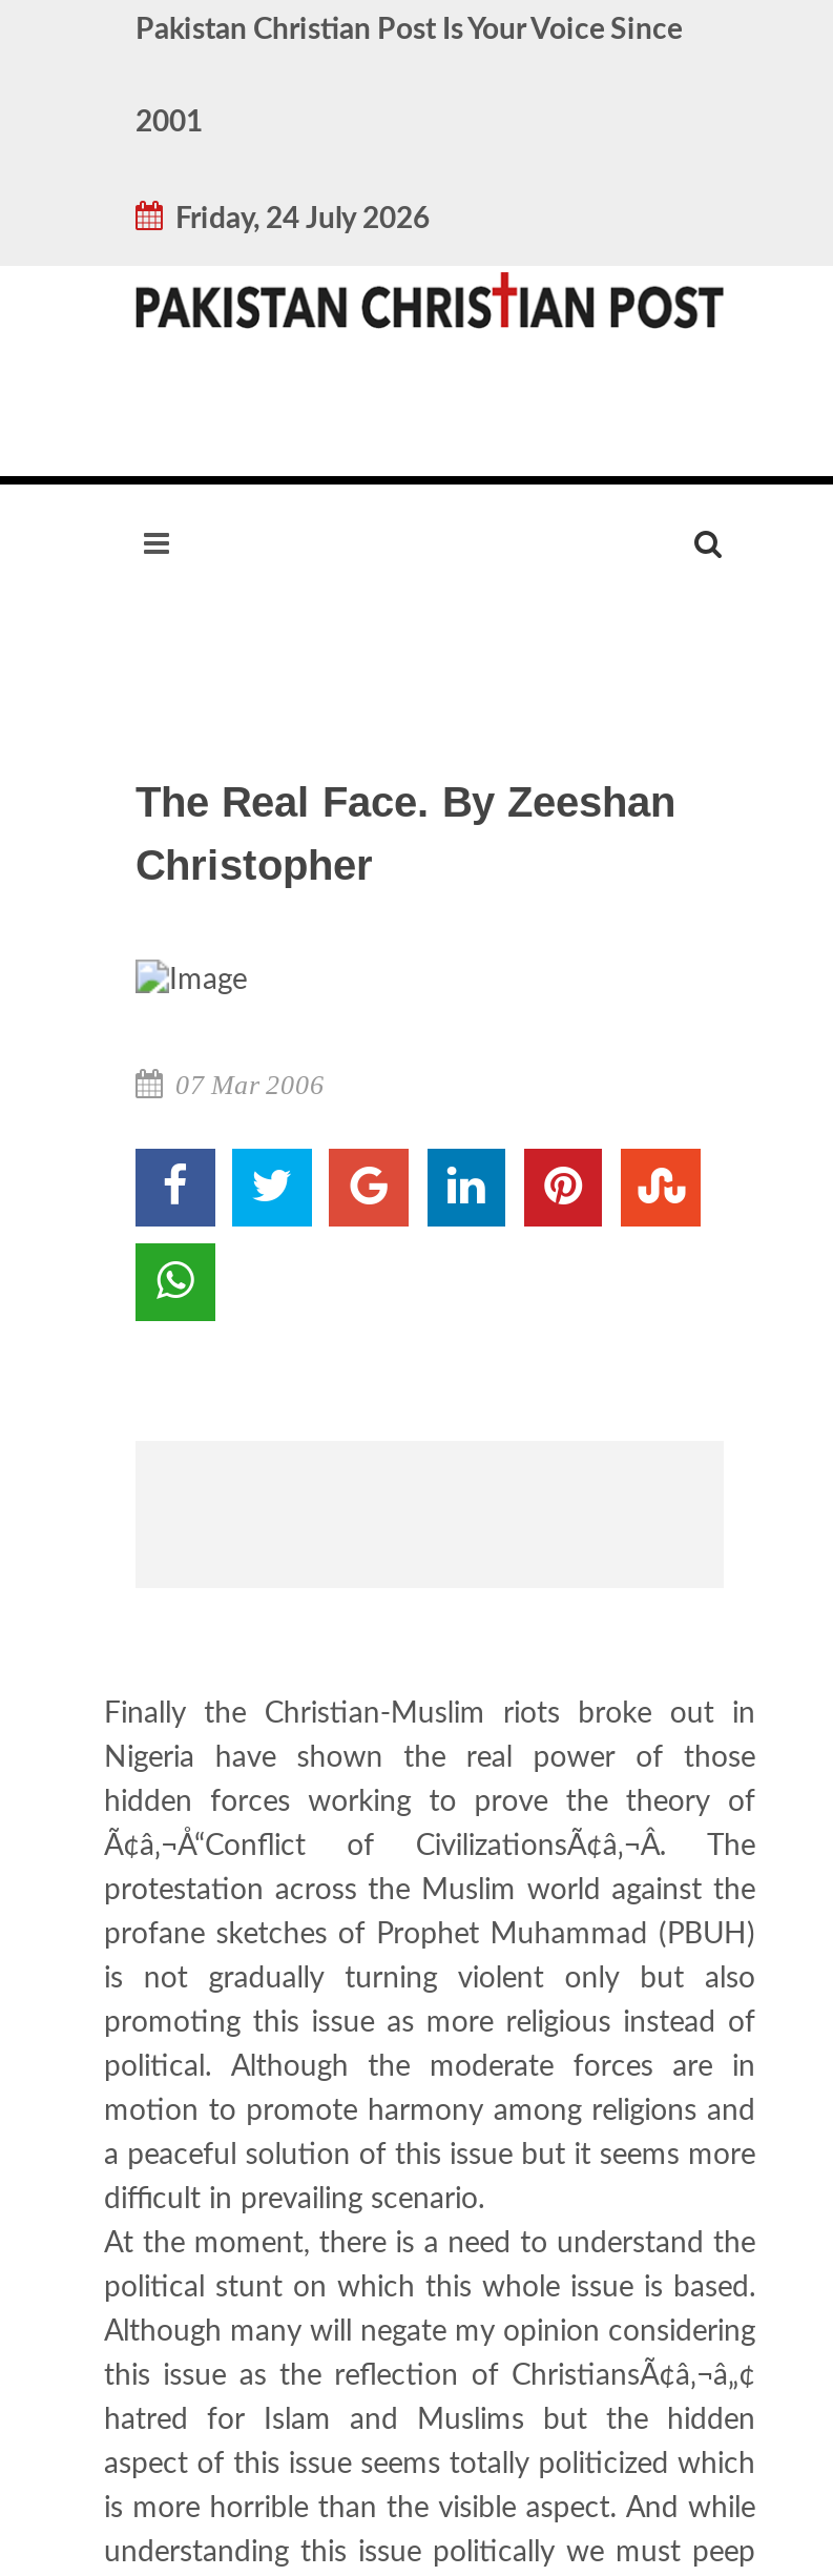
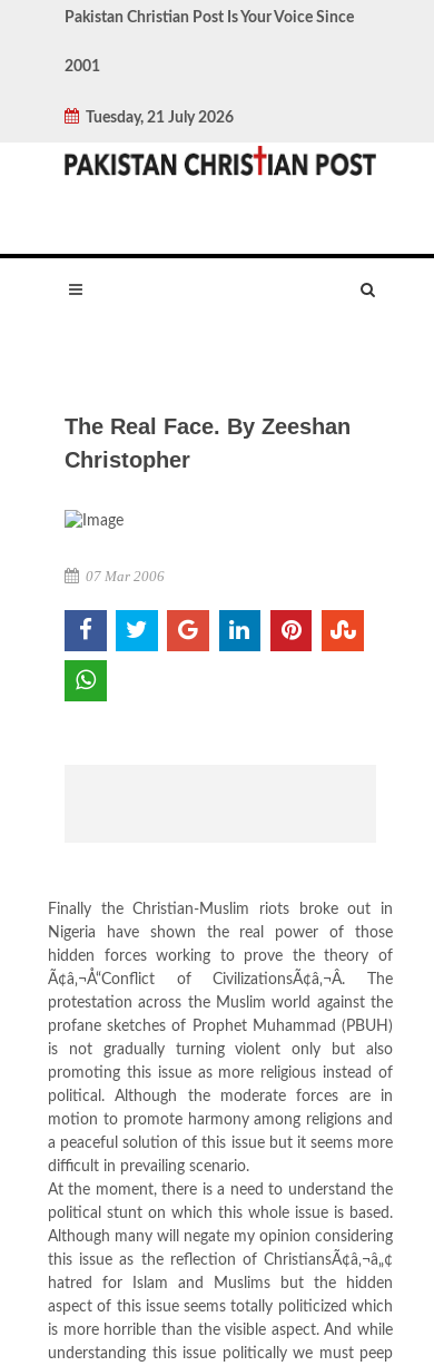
[163,205,430,234] Friday, 24 July 2026 -> [79,110,234,126] Tuesday, 21 July 2026

